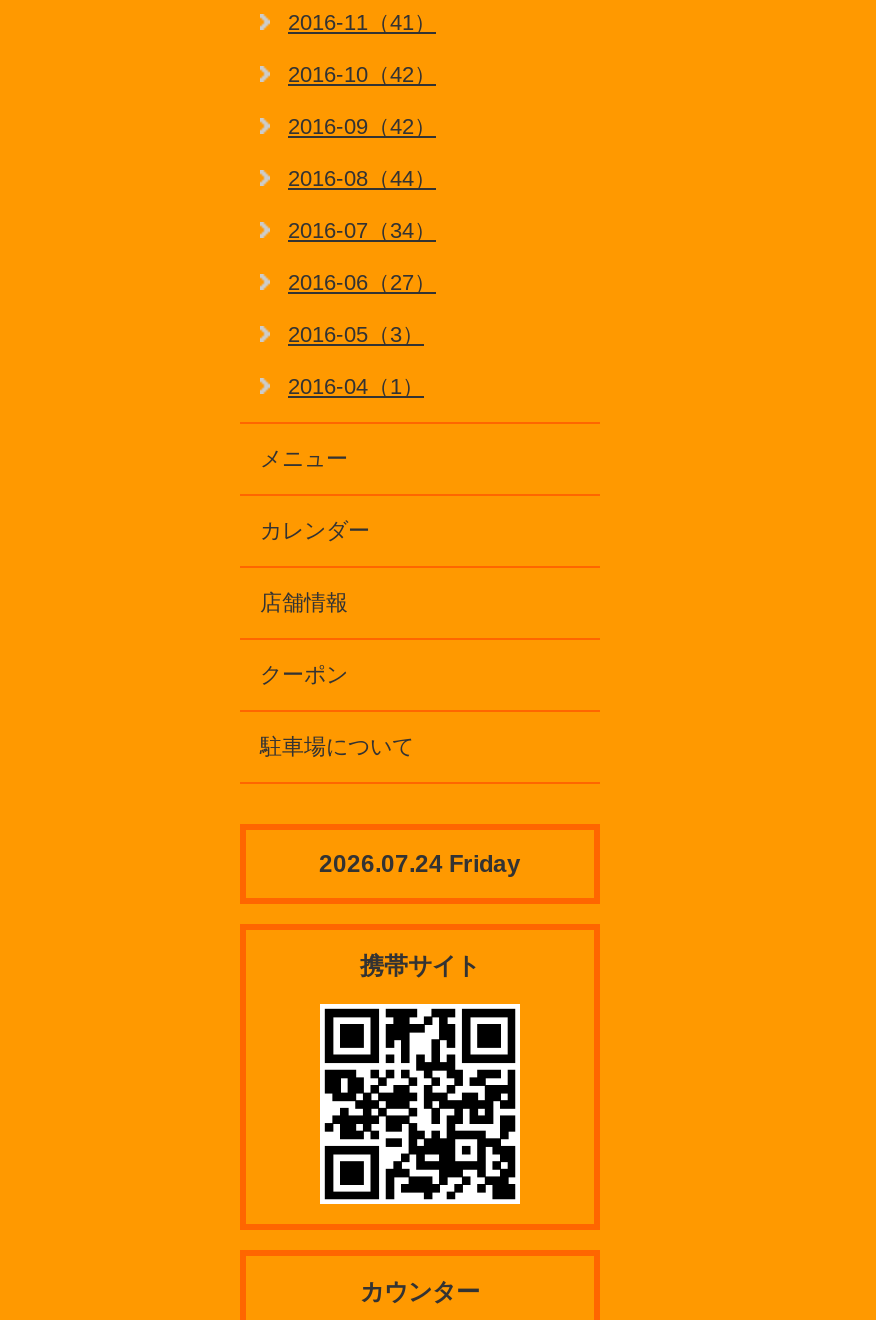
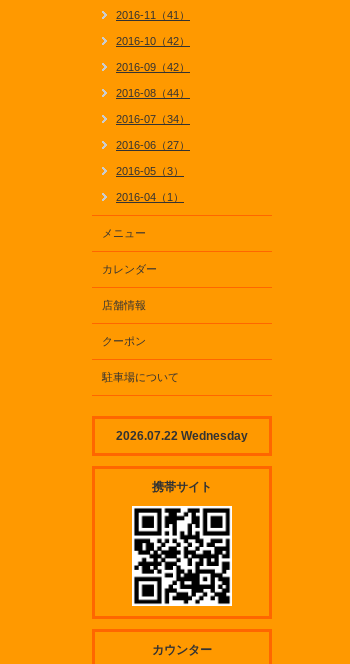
[319,850,521,878] 2026.07.24 Friday -> [116,429,248,443] 2026.07.22 Wednesday

